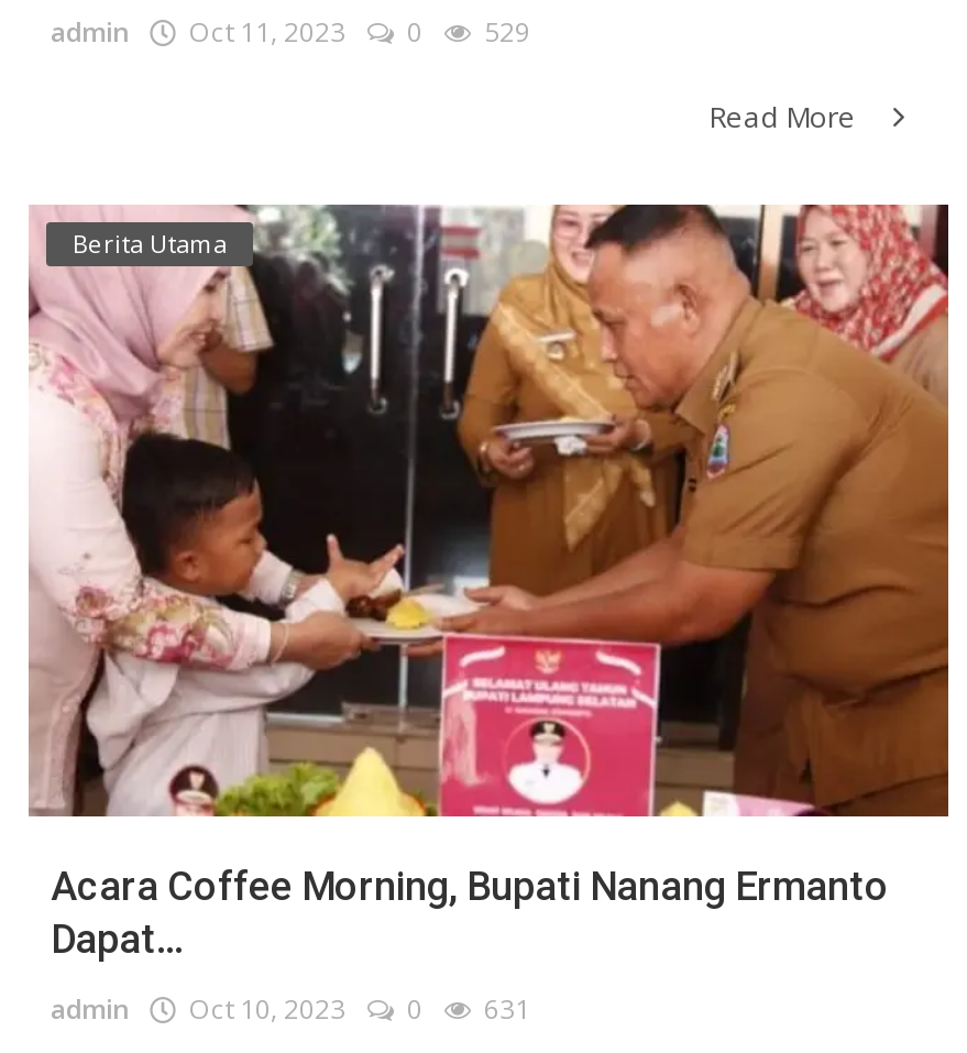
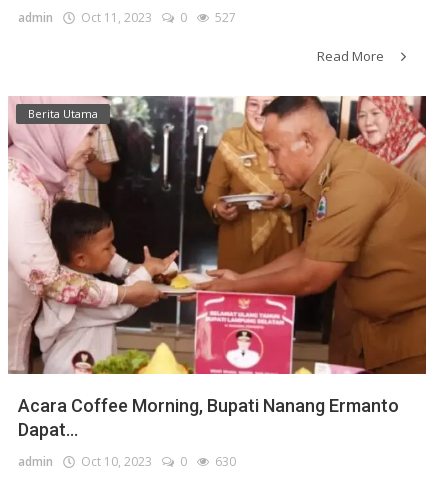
[51,13,530,51] admin Oct 11, 2023 0 529 -> [18,9,236,26] admin Oct 11, 2023 0 527
[51,991,530,1029] admin Oct 10, 2023 0 631 -> [18,453,236,470] admin Oct 10, 2023 0 630

